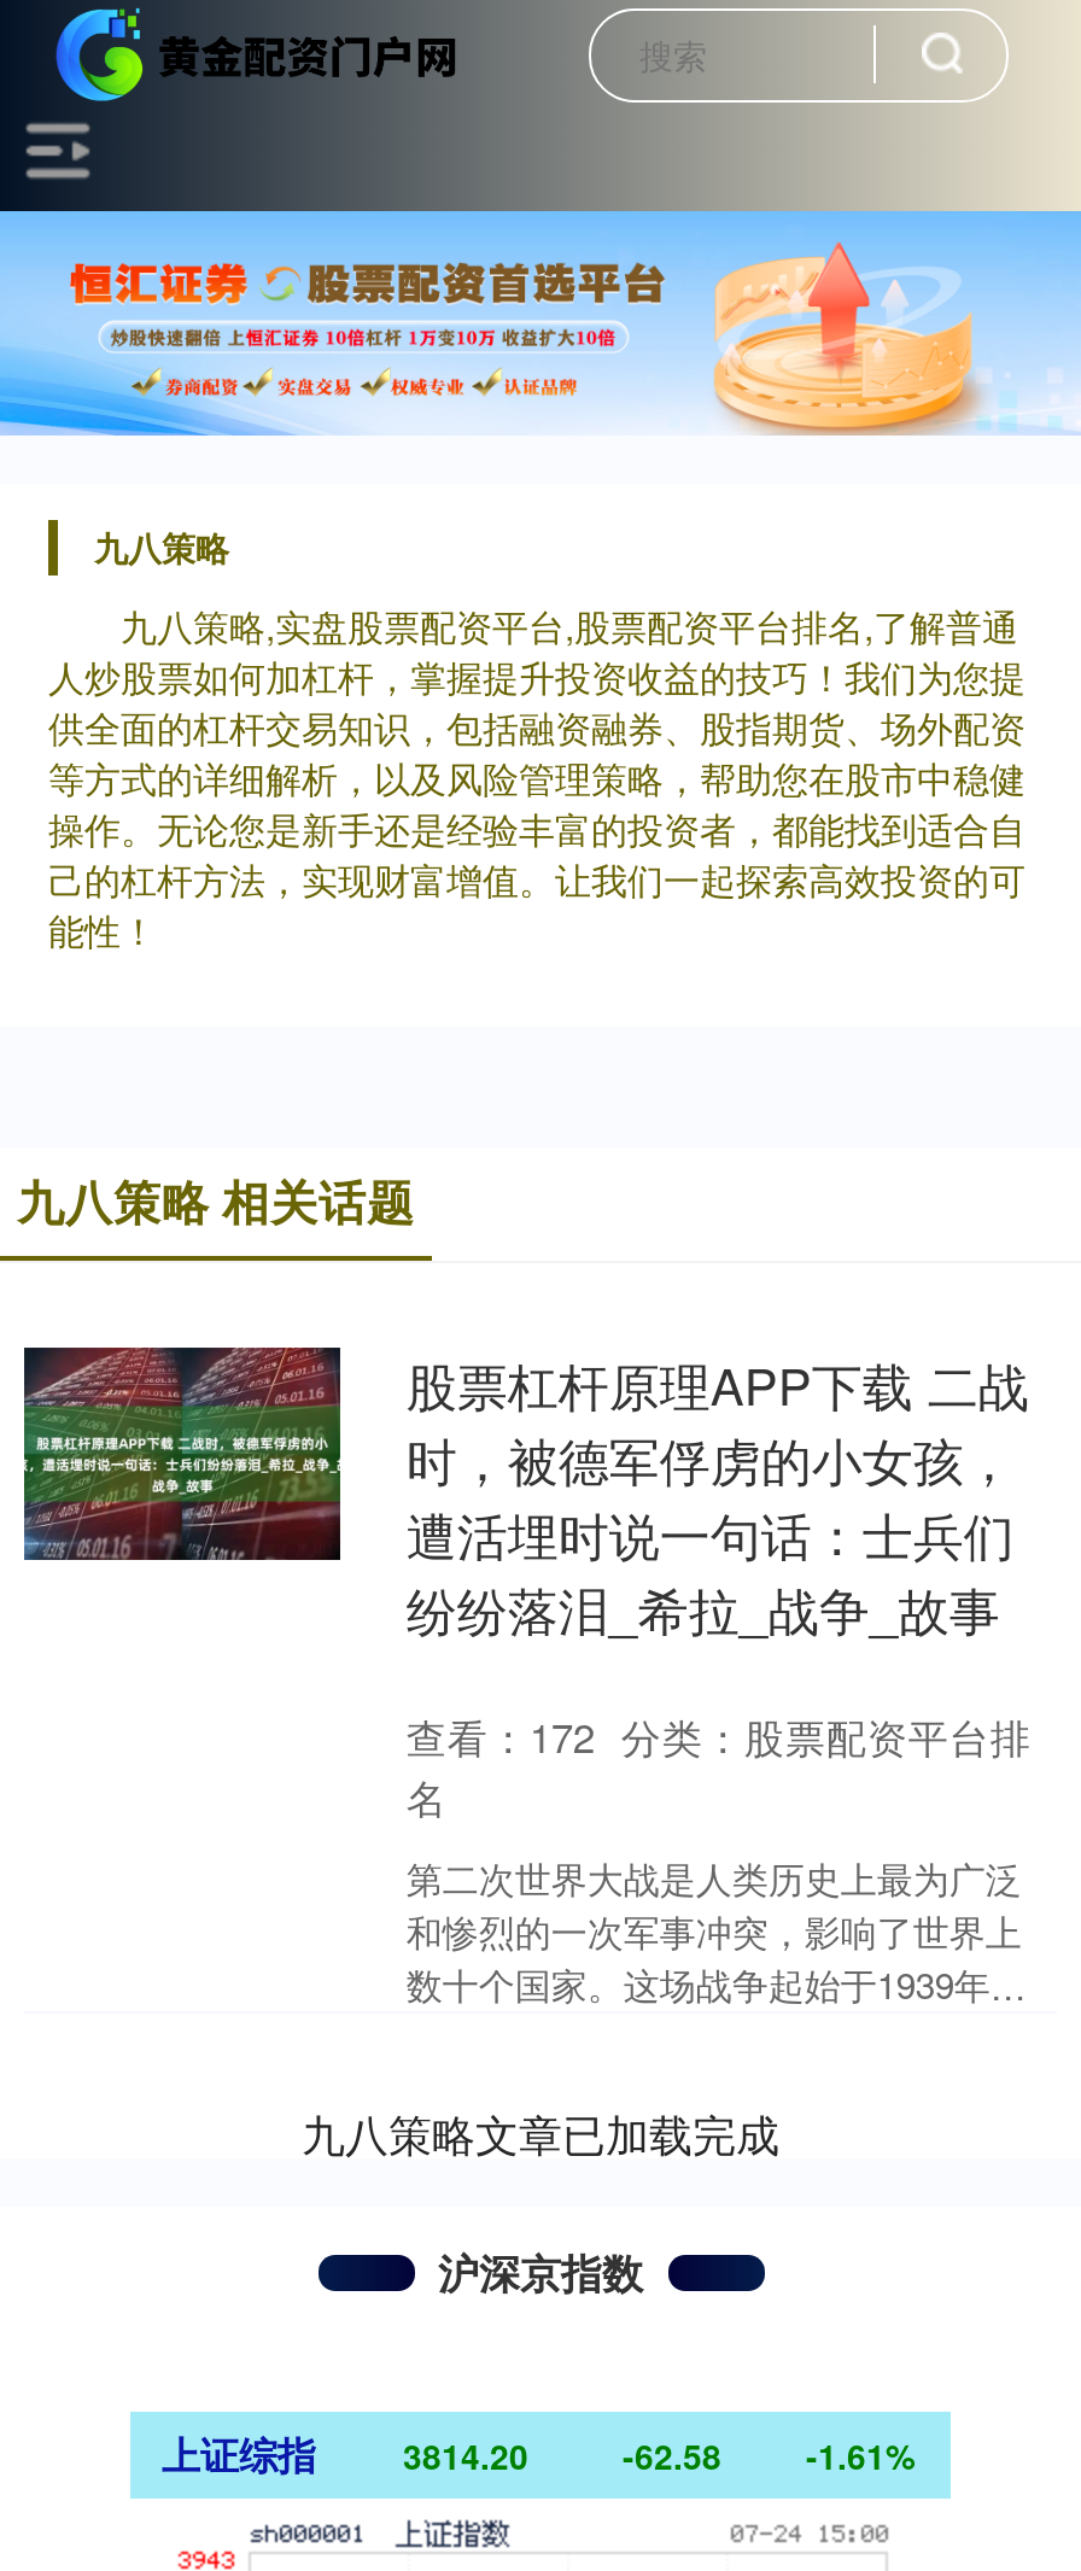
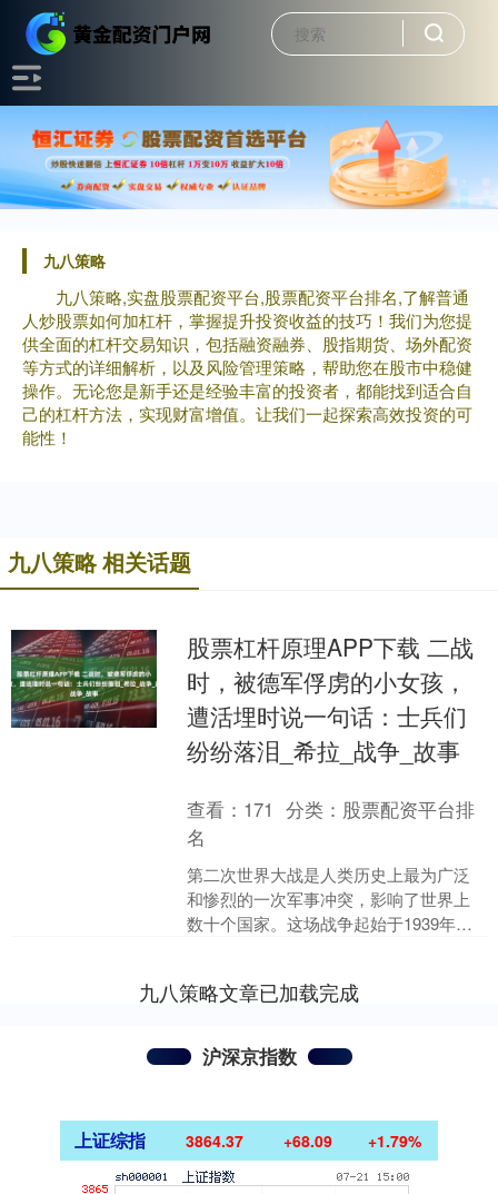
[406,1708,1031,1766] 查看：172 分类：股票配资平台排 -> [187,796,475,823] 查看：171 分类：股票配资平台排
[403,2432,528,2480] 3814.20 -> [186,1130,243,1152] 3864.37
[623,2432,721,2480] -62.58 -> [283,1130,332,1152] +68.09
[806,2432,915,2480] -1.61% -> [368,1130,421,1152] +1.79%

